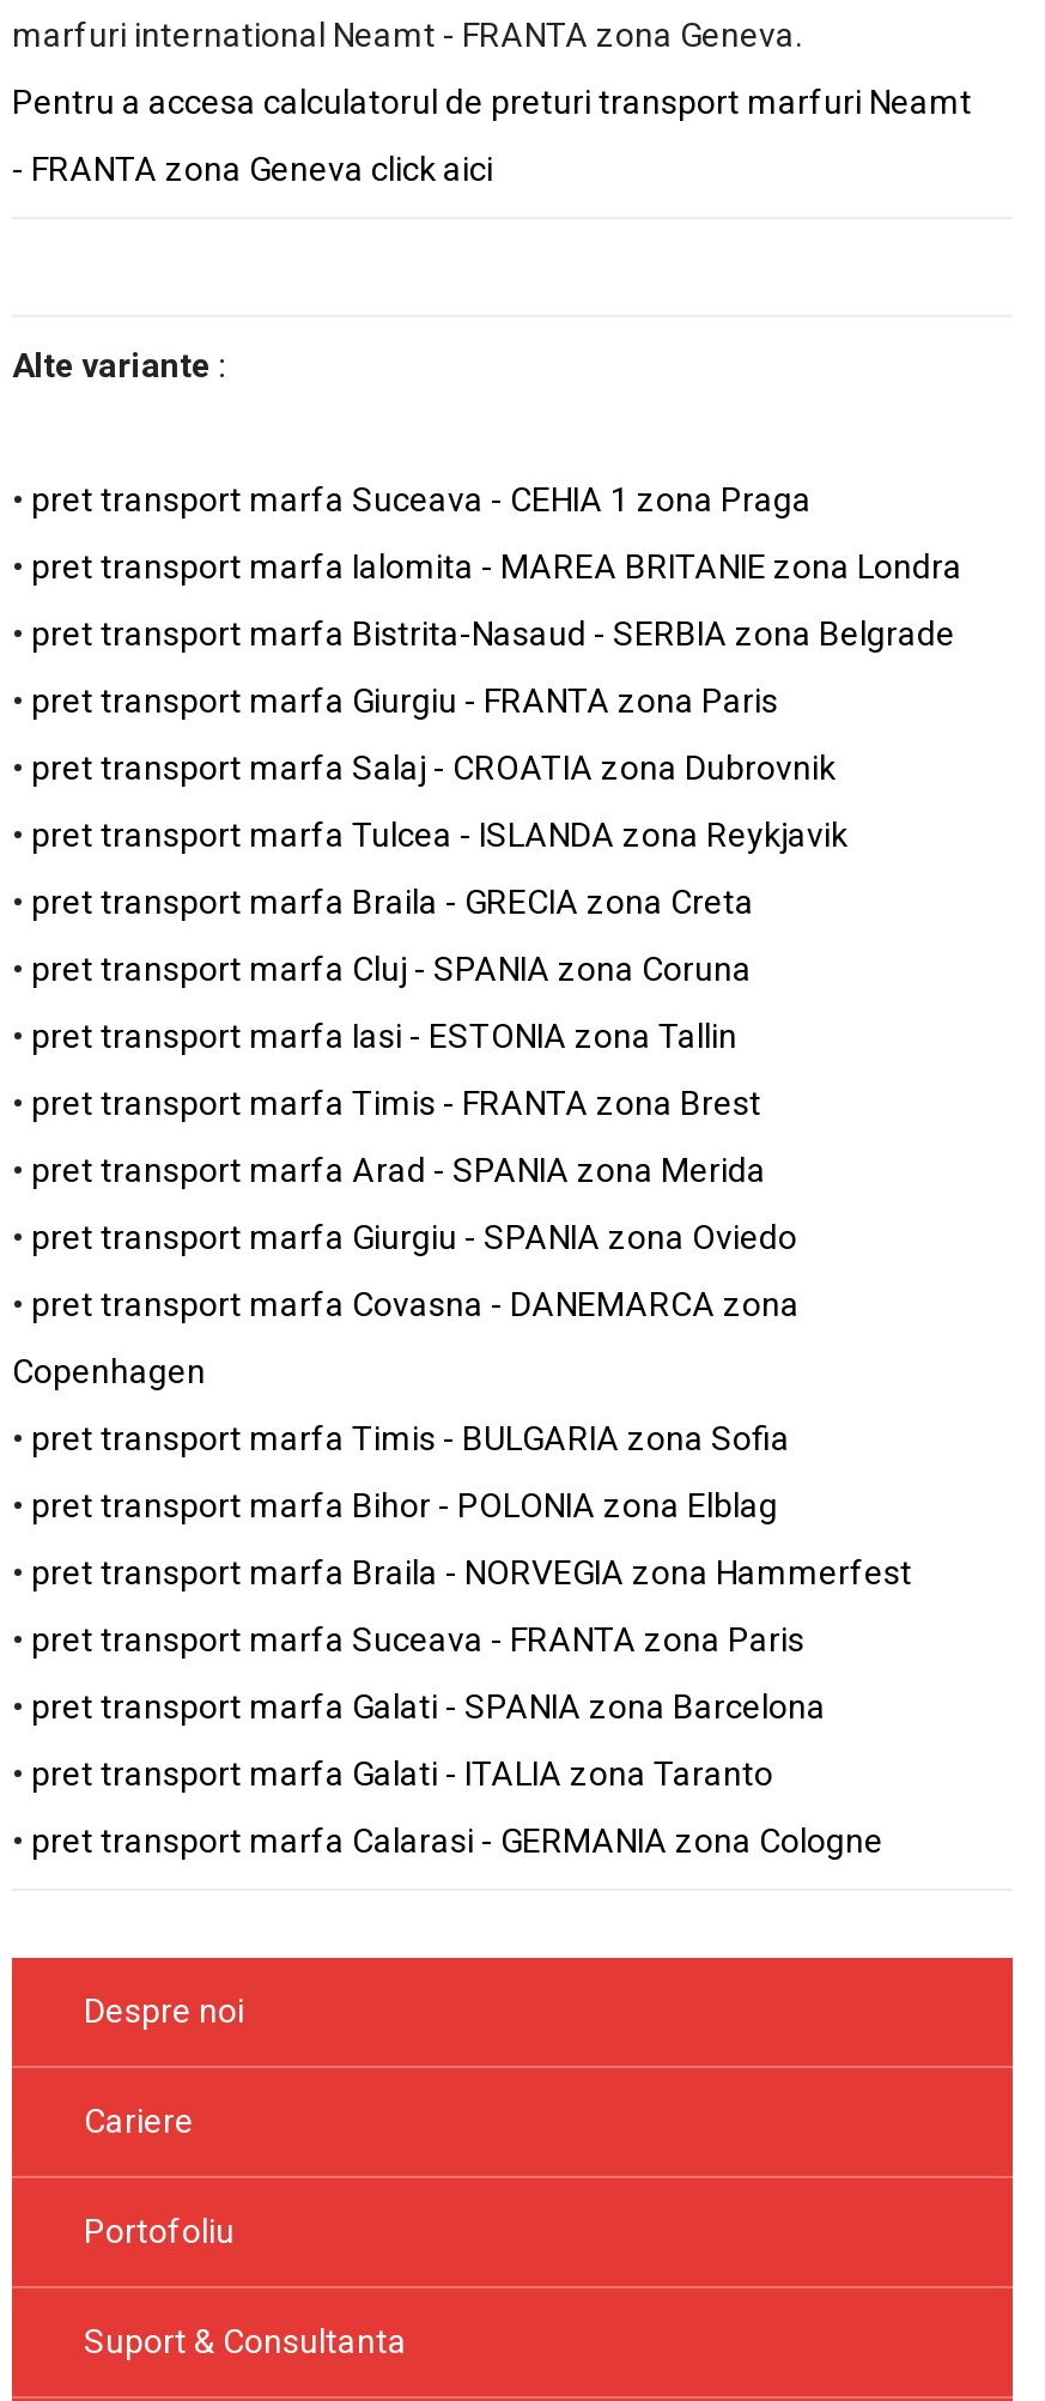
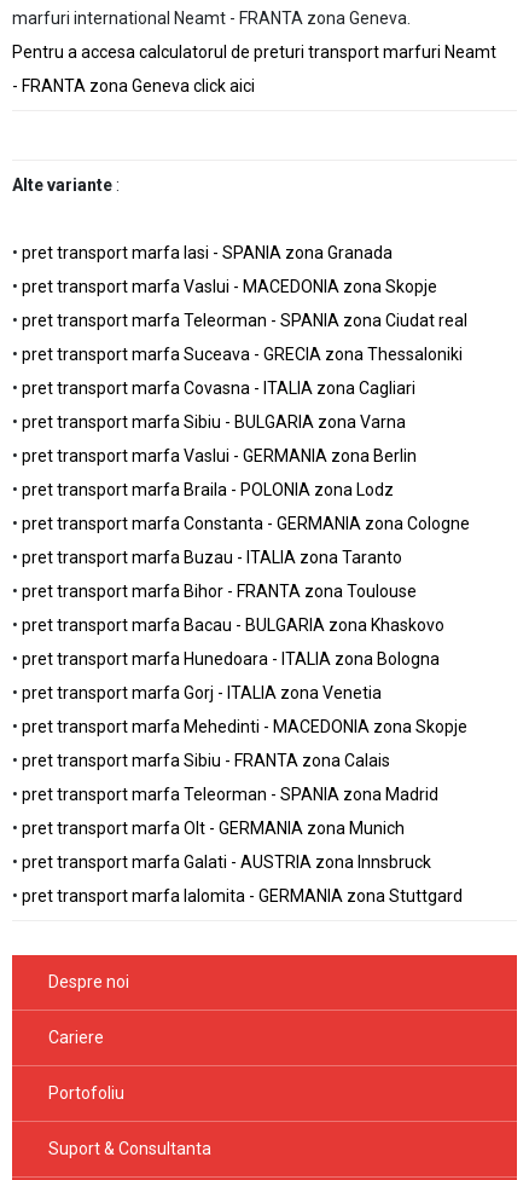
[12,480,962,1860] • pret transport marfa Suceava - CEHIA 1 zona Praga | • pret transport marfa Ialomita - MAREA BRITANIE zona Londra | • pret transport marfa Bistrita-Nasaud - SERBIA zona Belgrade | • pret transport marfa Giurgiu - FRANTA zona Paris | • pret transport marfa Salaj - CROATIA zona Dubrovnik | • pret transport marfa Tulcea - ISLANDA zona Reykjavik | • pret transport marfa Braila - GRECIA zona Creta | • pret transport marfa Cluj - SPANIA zona Coruna | • pret transport marfa Iasi - ESTONIA zona Tallin | • pret transport marfa Timis - FRANTA zona Brest | • pret transport marfa Arad - SPANIA zona Merida | • pret transport marfa Giurgiu - SPANIA zona Oviedo | • pret transport marfa Covasna - DANEMARCA zona | Copenhagen | • pret transport marfa Timis - BULGARIA zona Sofia | • pret transport marfa Bihor - POLONIA zona Elblag | • pret transport marfa Braila - NORVEGIA zona Hammerfest | • pret transport marfa Suceava - FRANTA zona Paris | • pret transport marfa Galati - SPANIA zona Barcelona | • pret transport marfa Galati - ITALIA zona Taranto | • pret transport marfa Calarasi - GERMANIA zona Cologne -> [12,243,470,906] • pret transport marfa Iasi - SPANIA zona Granada | • pret transport marfa Vaslui - MACEDONIA zona Skopje | • pret transport marfa Teleorman - SPANIA zona Ciudat real | • pret transport marfa Suceava - GRECIA zona Thessaloniki | • pret transport marfa Covasna - ITALIA zona Cagliari | • pret transport marfa Sibiu - BULGARIA zona Varna | • pret transport marfa Vaslui - GERMANIA zona Berlin | • pret transport marfa Braila - POLONIA zona Lodz | • pret transport marfa Constanta - GERMANIA zona Cologne | • pret transport marfa Buzau - ITALIA zona Taranto | • pret transport marfa Bihor - FRANTA zona Toulouse | • pret transport marfa Bacau - BULGARIA zona Khaskovo | • pret transport marfa Hunedoara - ITALIA zona Bologna | • pret transport marfa Gorj - ITALIA zona Venetia | • pret transport marfa Mehedinti - MACEDONIA zona Skopje | • pret transport marfa Sibiu - FRANTA zona Calais | • pret transport marfa Teleorman - SPANIA zona Madrid | • pret transport marfa Olt - GERMANIA zona Munich | • pret transport marfa Galati - AUSTRIA zona Innsbruck | • pret transport marfa Ialomita - GERMANIA zona Stuttgard

